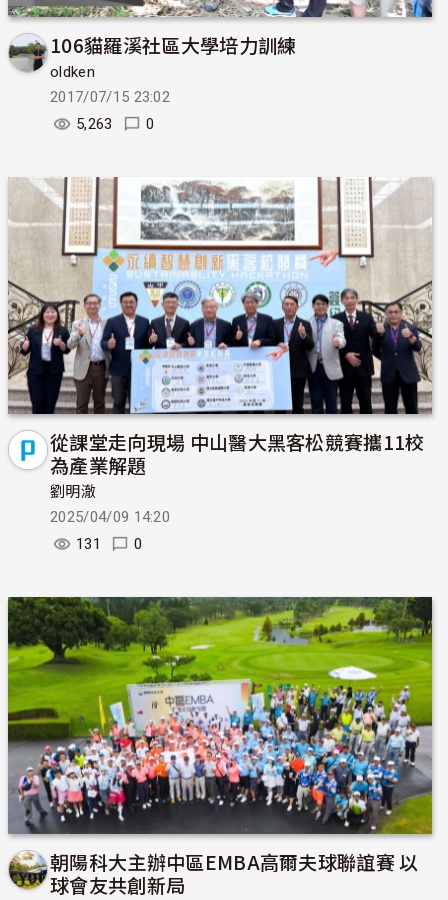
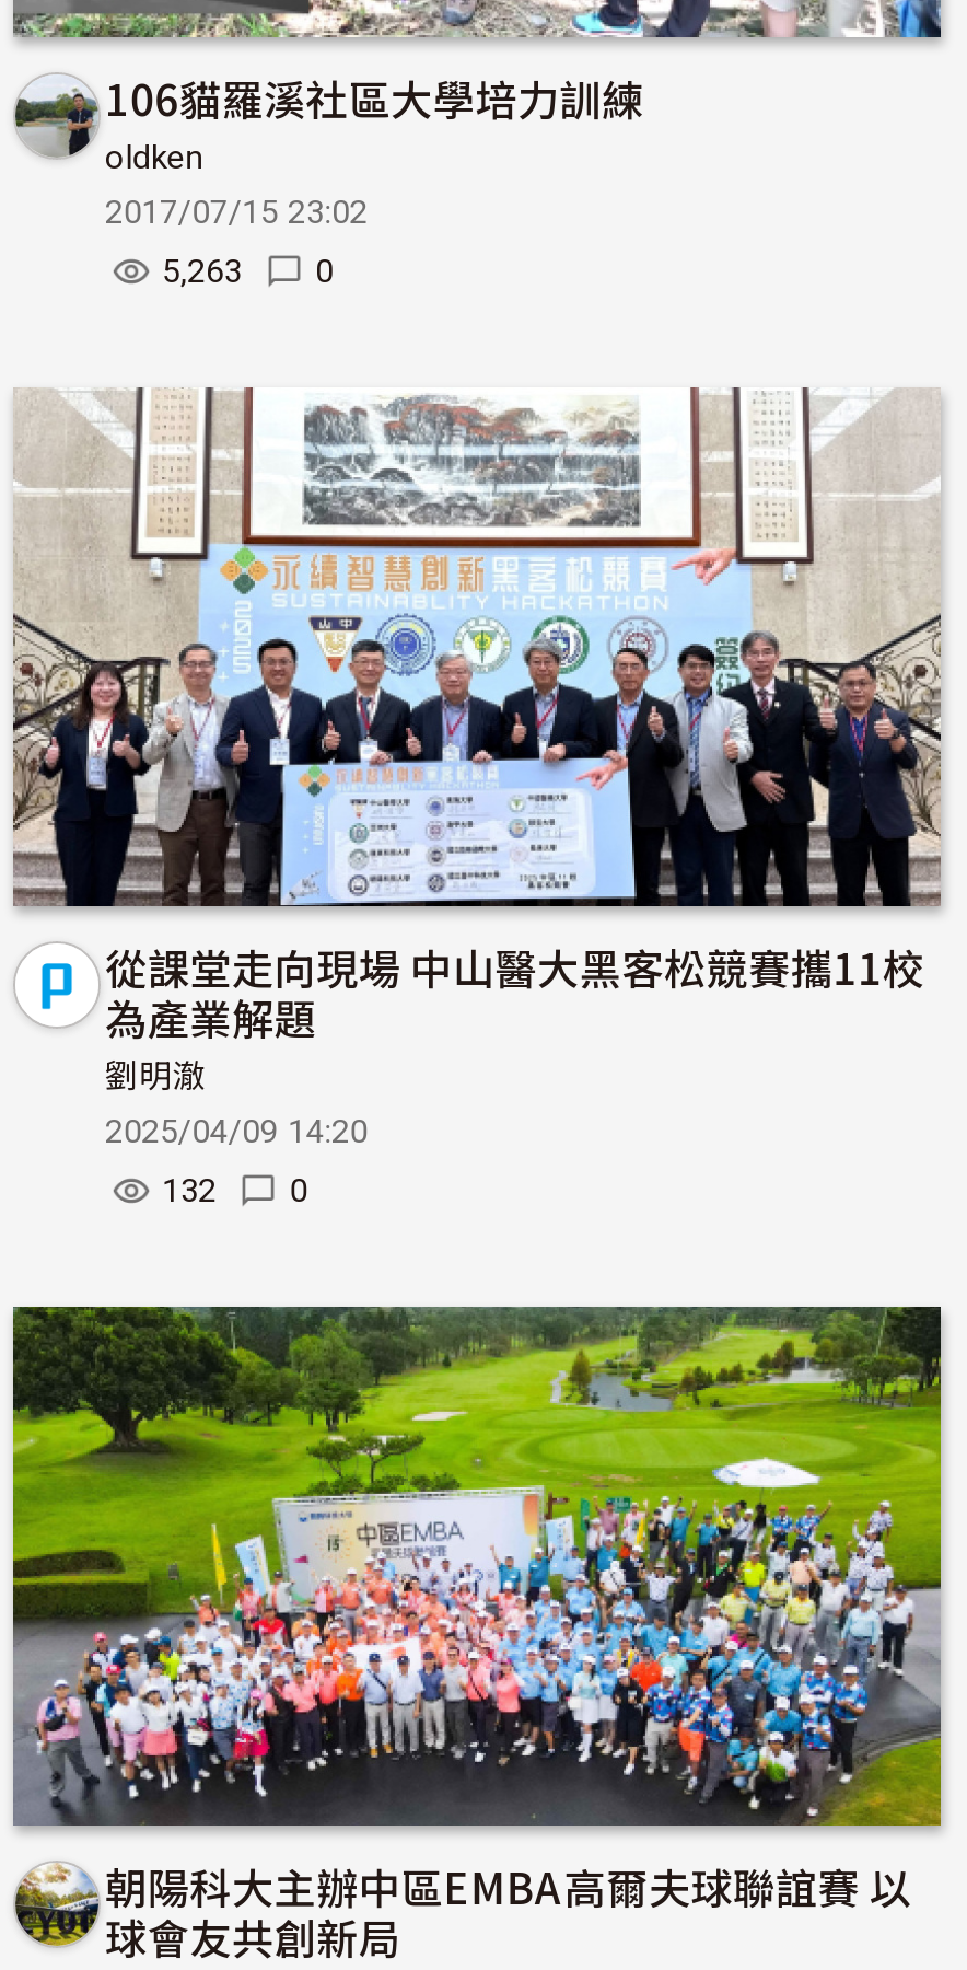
[76,535,143,553] 131 0 -> [162,1171,308,1210] 132 0

